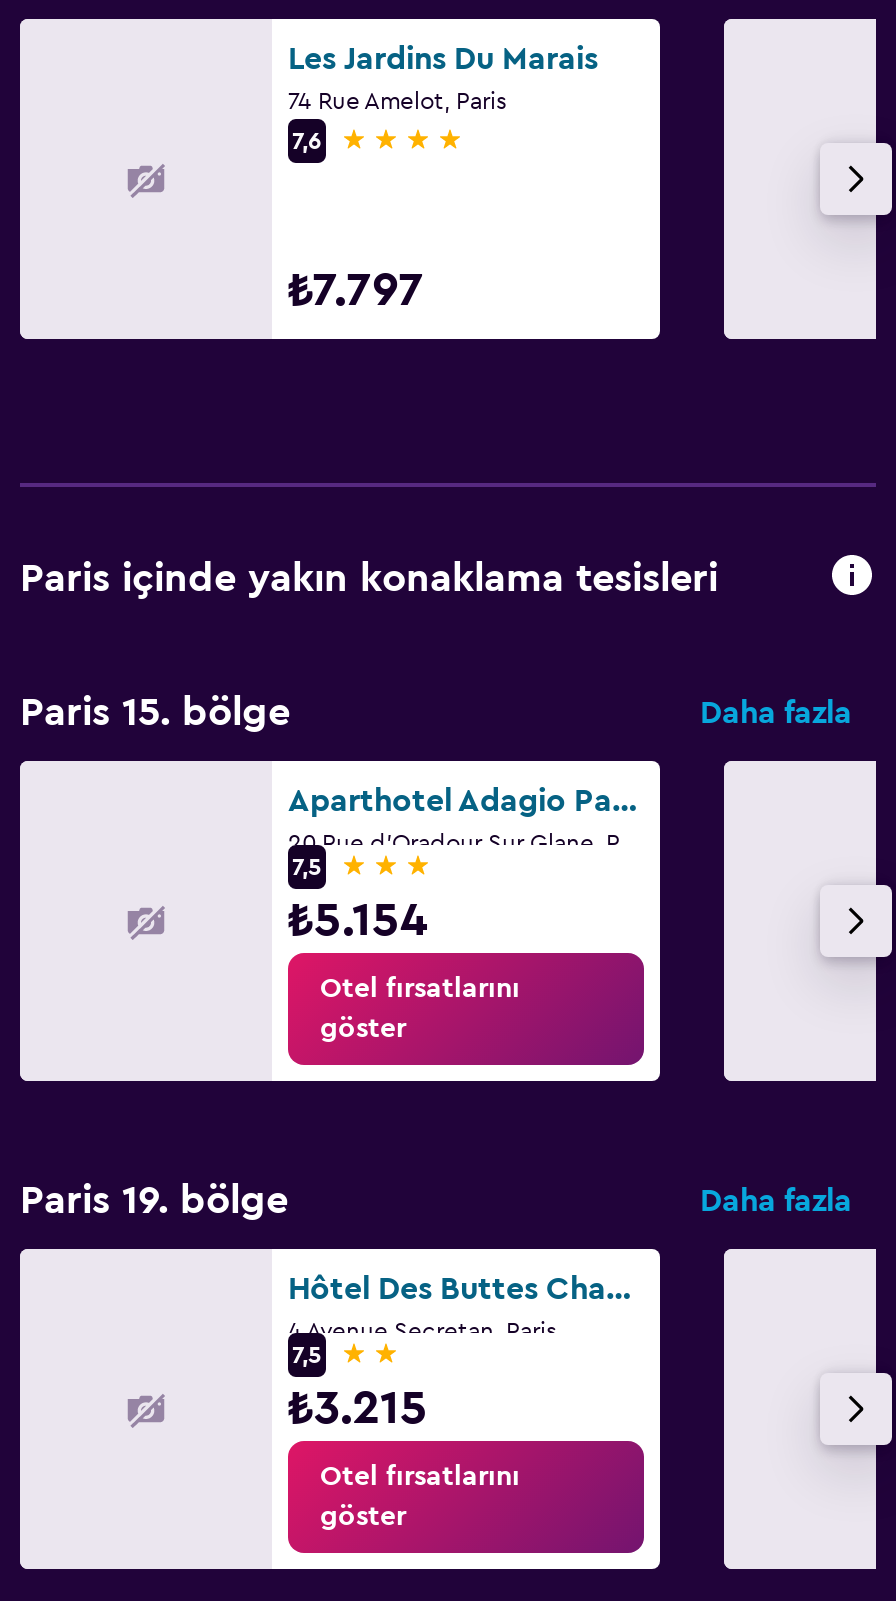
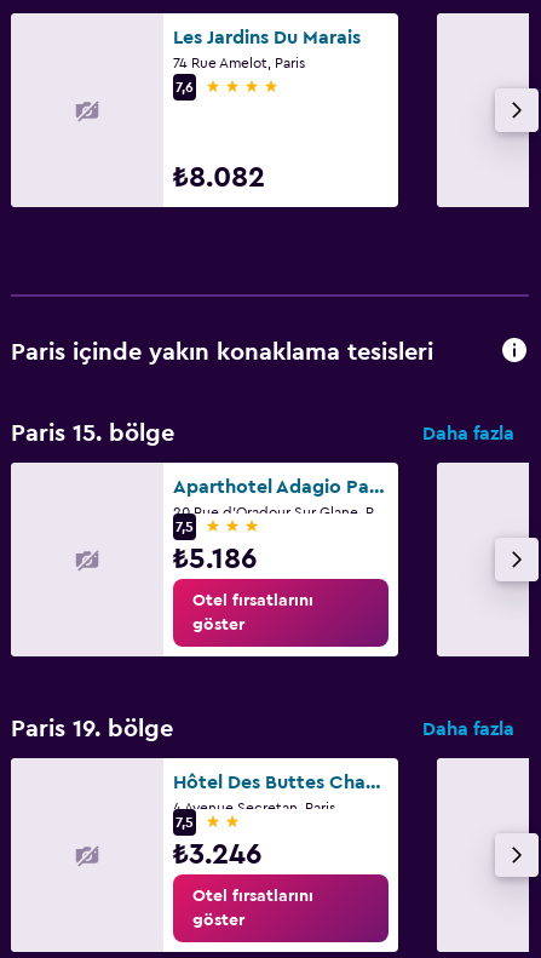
[288,266,424,314] ₺7.797 -> [173,163,265,192] ₺8.082
[288,896,428,944] ₺5.154 -> [173,544,257,573] ₺5.186
[288,1384,428,1432] ₺3.215 -> [173,840,261,869] ₺3.246

